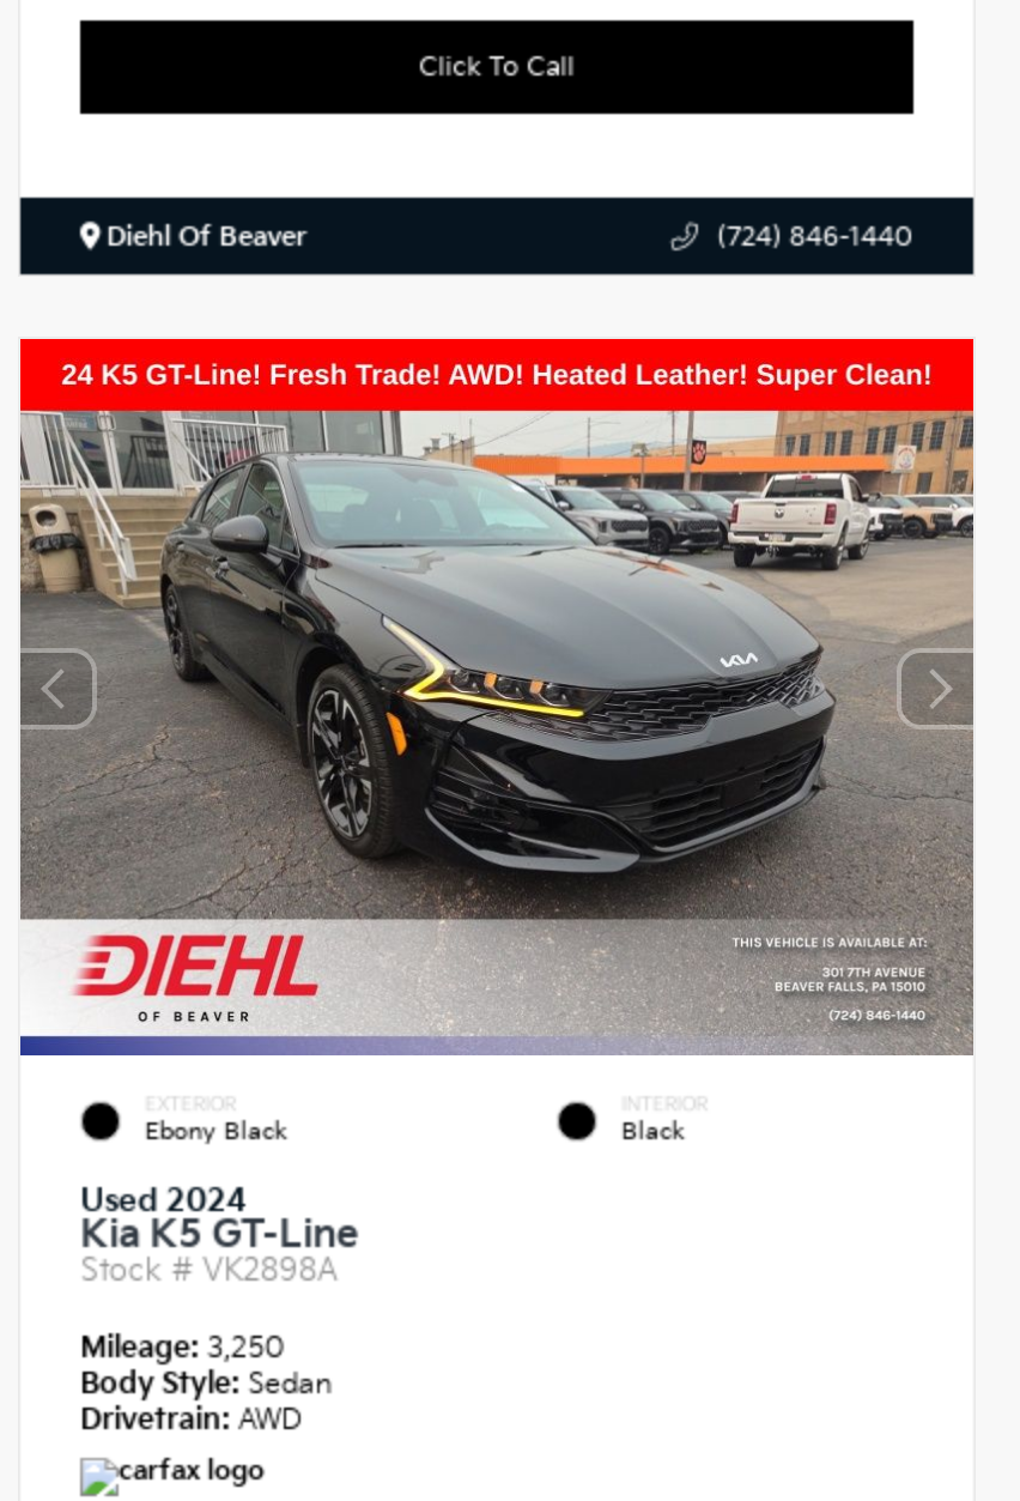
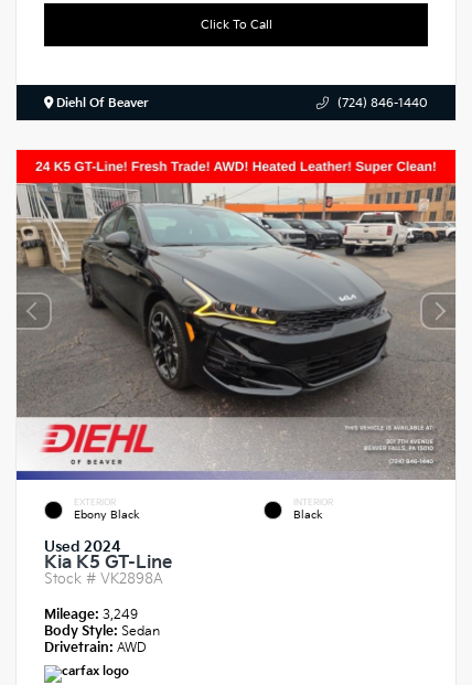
[80,1330,284,1366] Mileage: 3,250 -> [44,606,138,623] Mileage: 3,249

